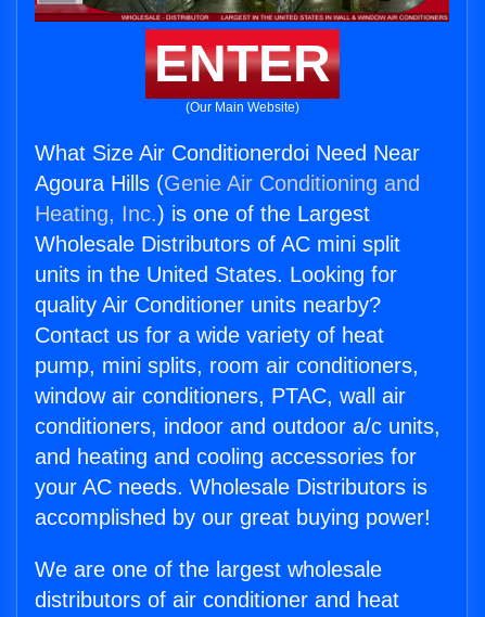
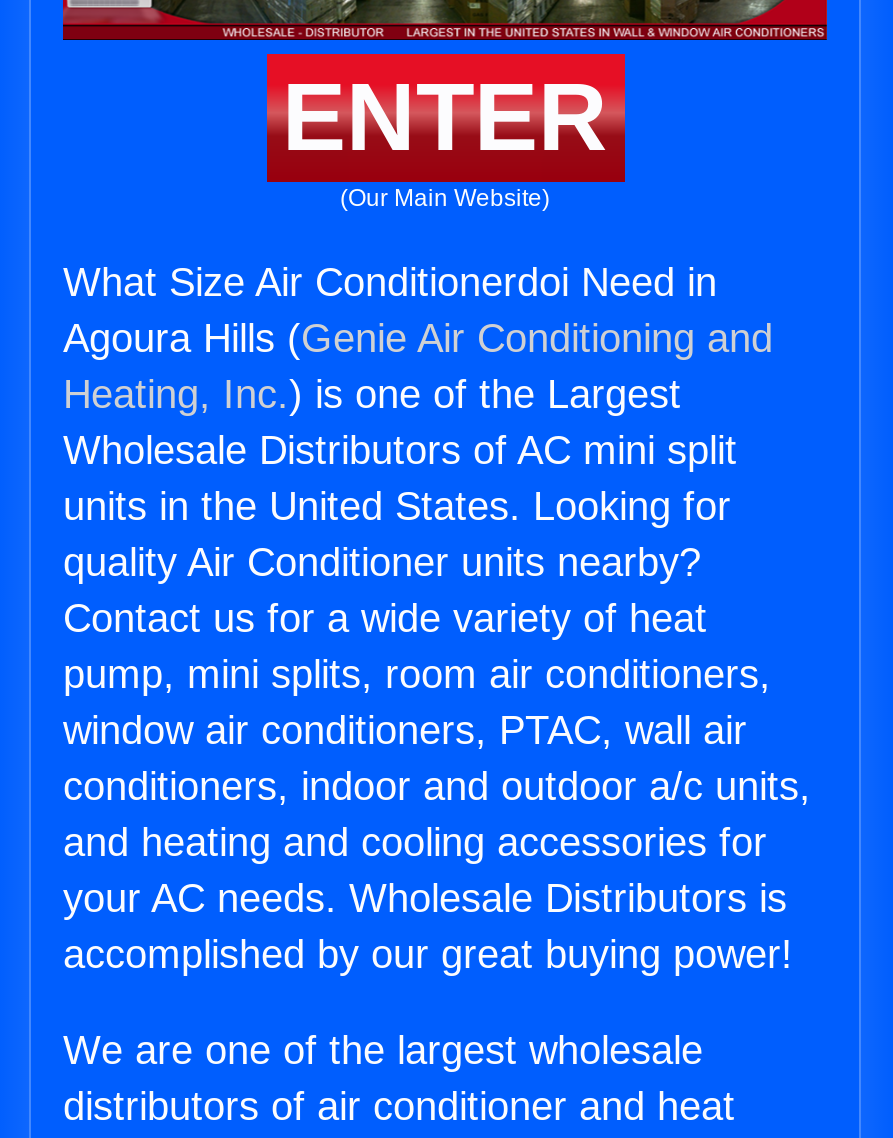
[35,141,420,165] What Size Air Conditionerdoi Need Near -> [63,260,717,304] What Size Air Conditionerdoi Need in

